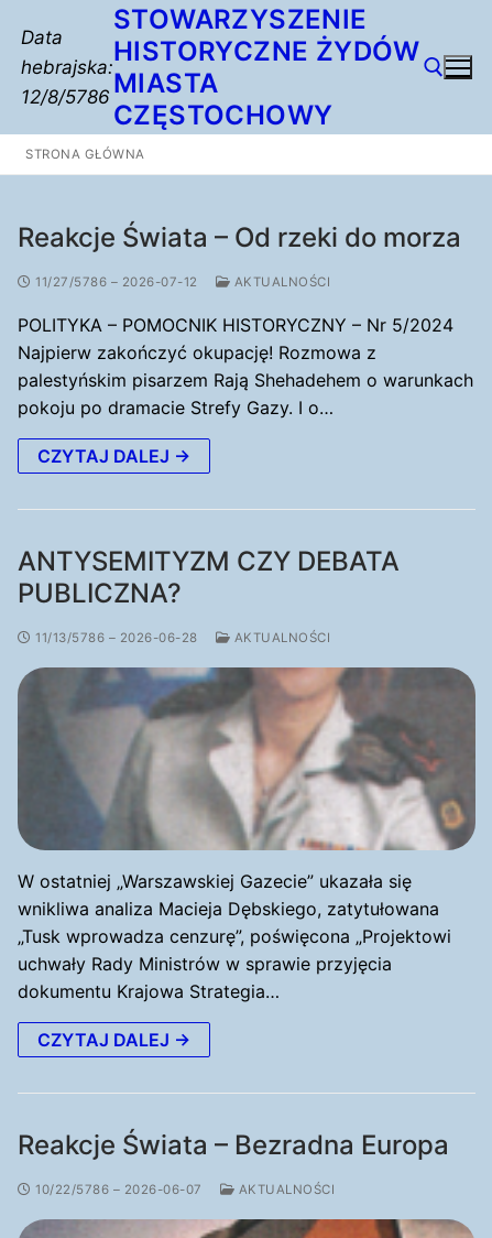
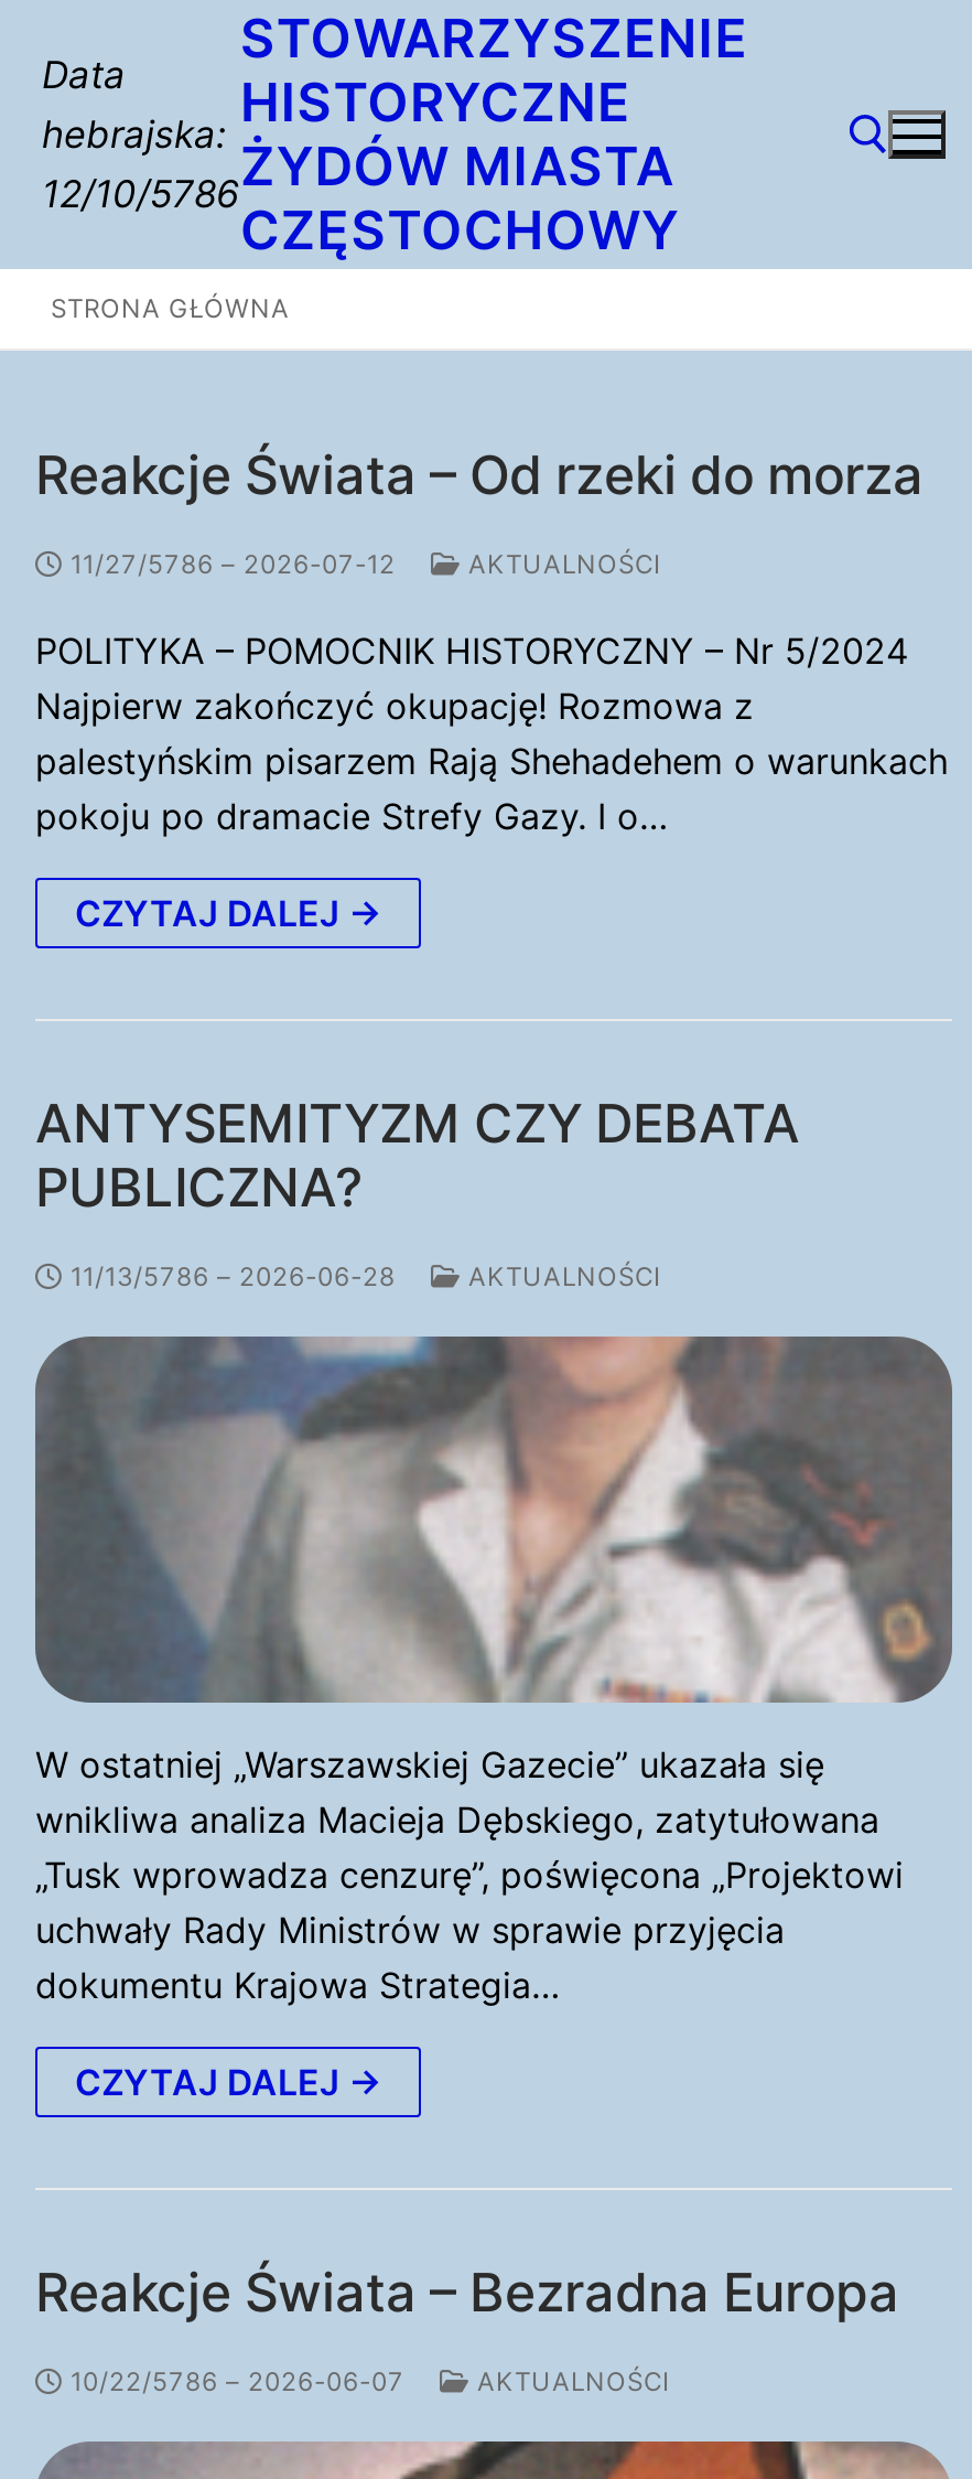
[21,85,110,107] 12/8/5786 -> [42,171,240,215] 12/10/5786

